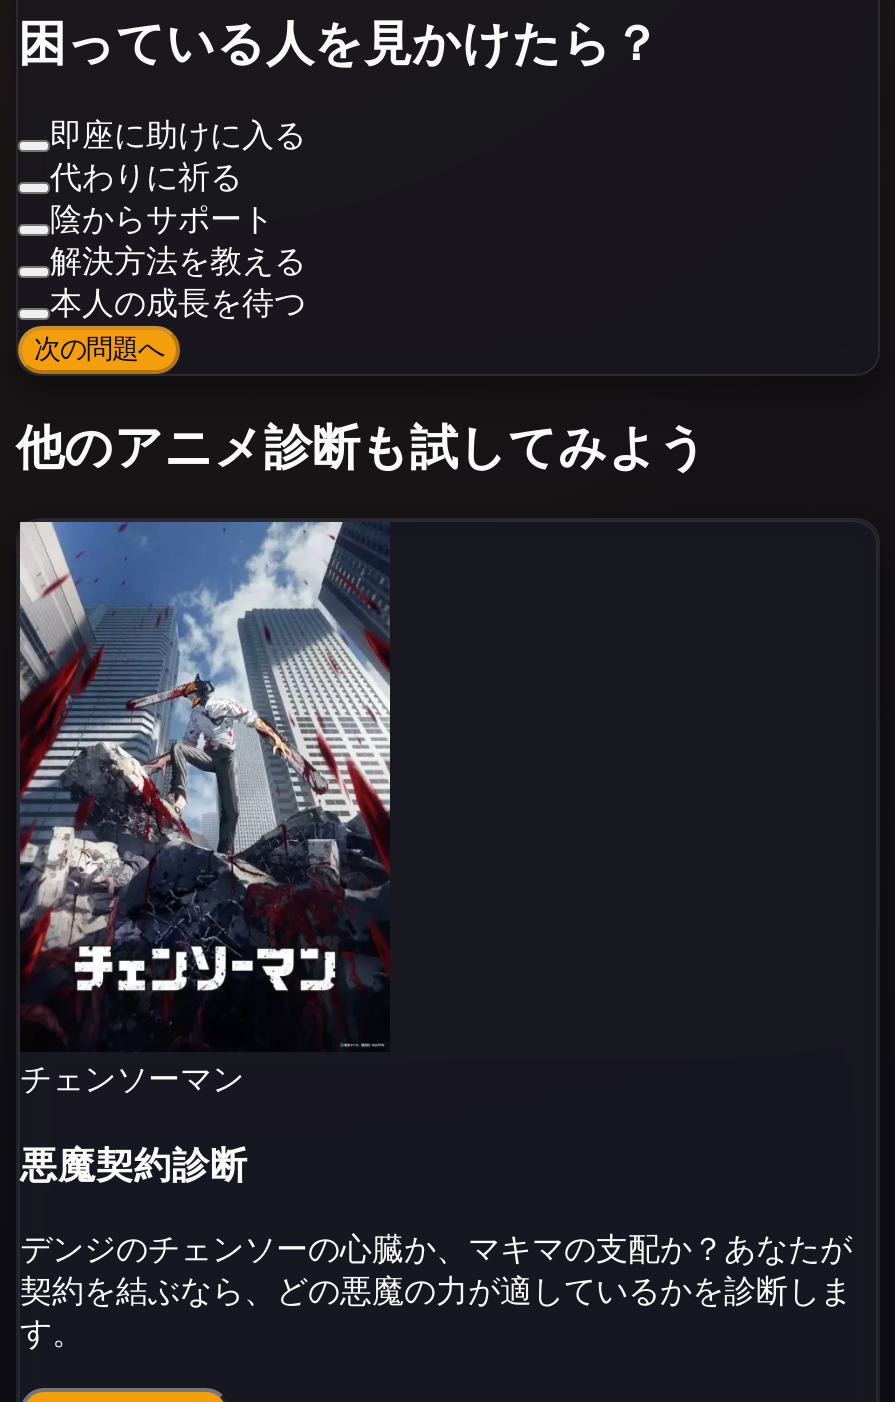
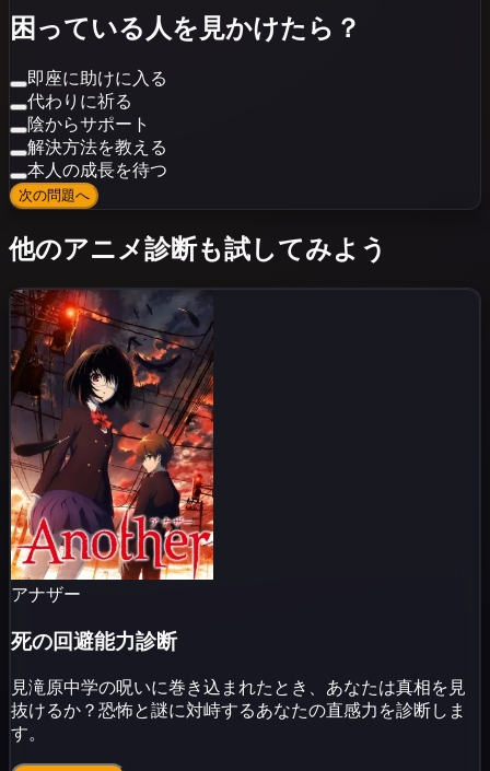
[18,520,392,1097] [image] | チェンソーマン -> [10,289,214,604] [image] | アナザー
[20,1142,248,1188] 悪魔契約診断 -> [11,629,177,654] 死の回避能力診断
[20,1232,852,1308] デンジのチェンソーの心臓か、マキマの支配か？あなたが | 契約を結ぶなら、どの悪魔の力が適しているかを診断しま -> [11,678,466,719] 見滝原中学の呪いに巻き込まれたとき、あなたは真相を見 | 抜けるか？恐怖と謎に対峙するあなたの直感力を診断しま

